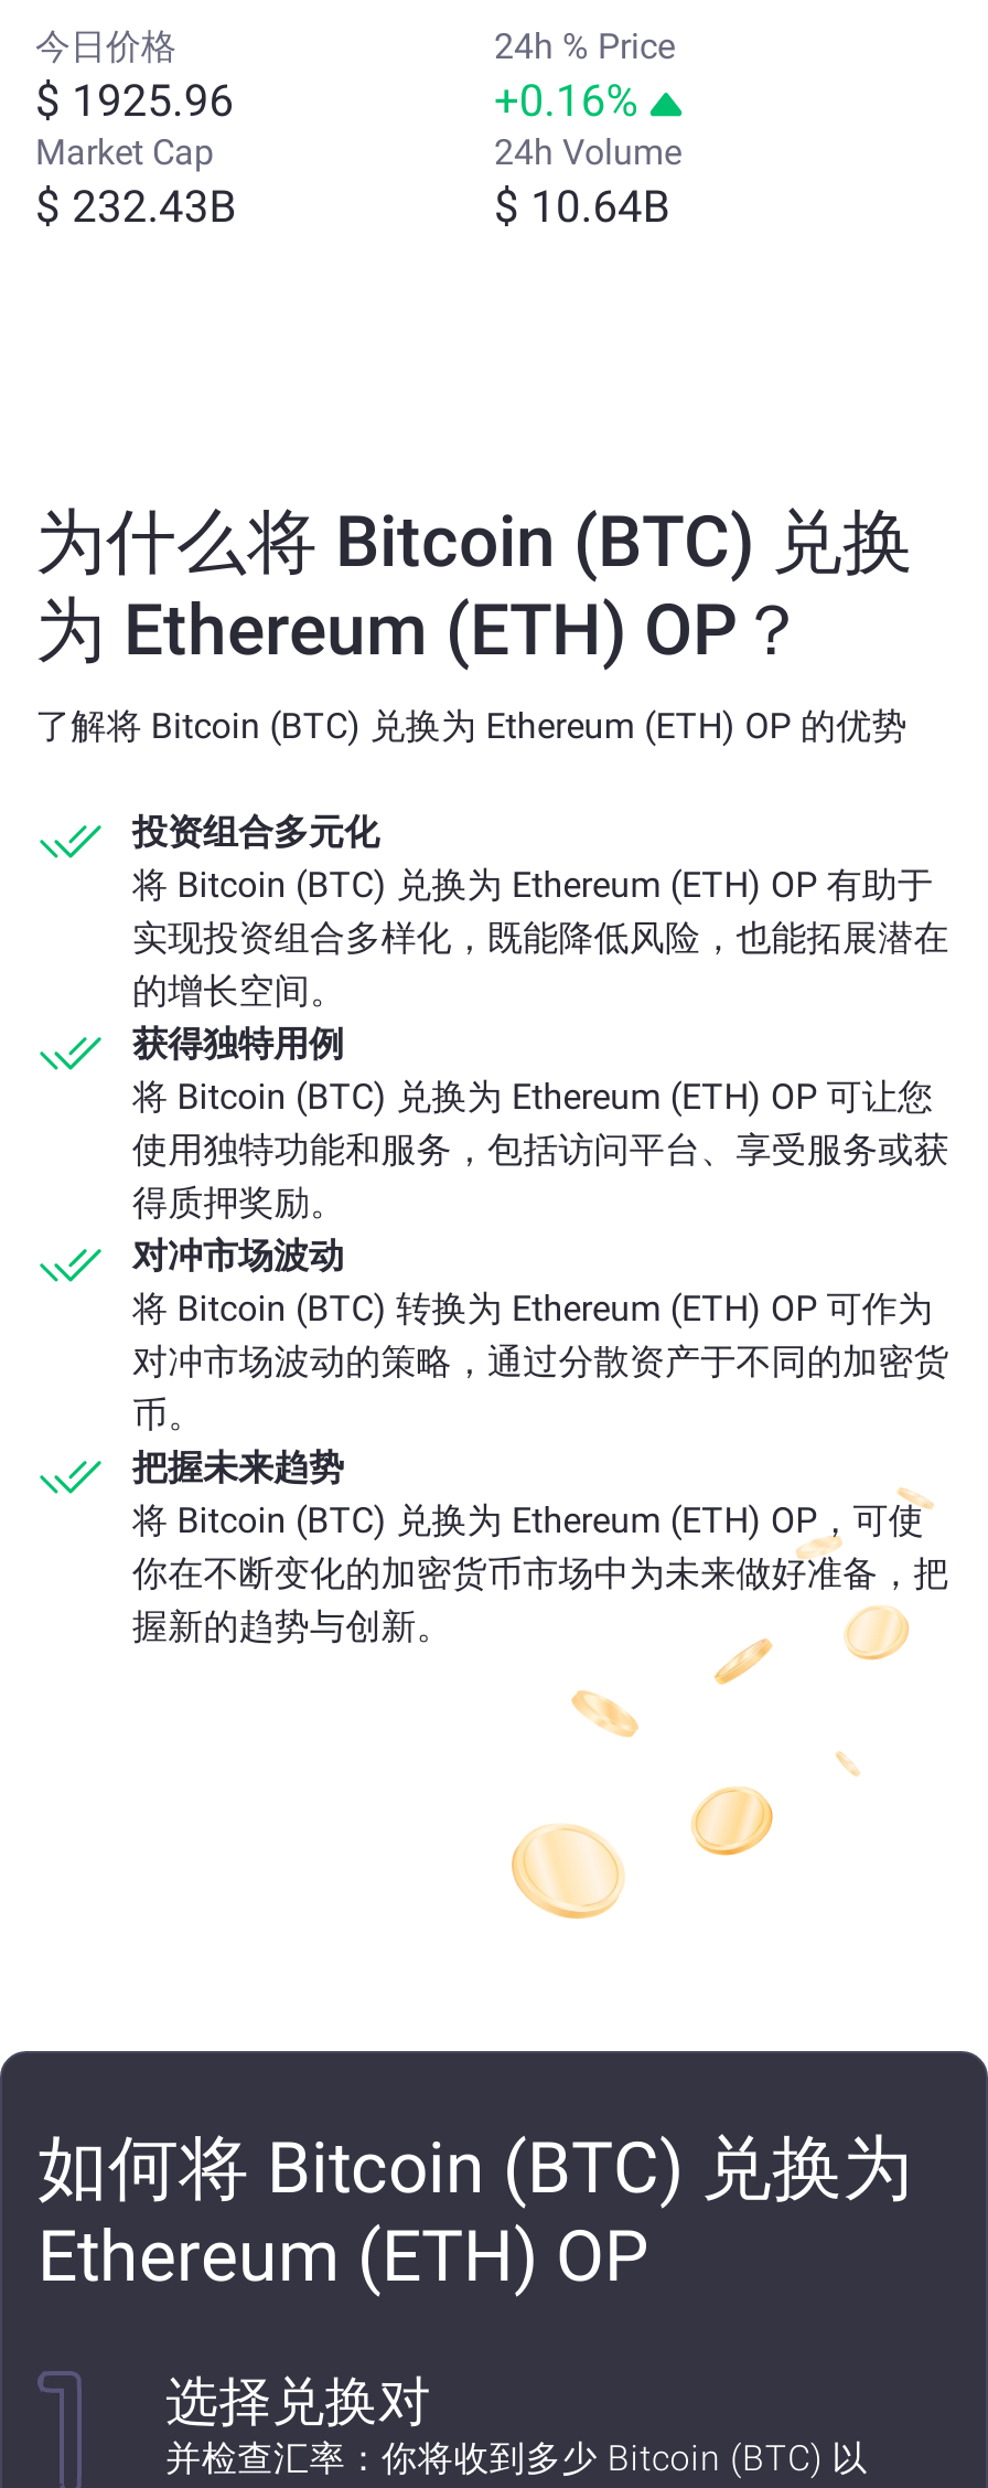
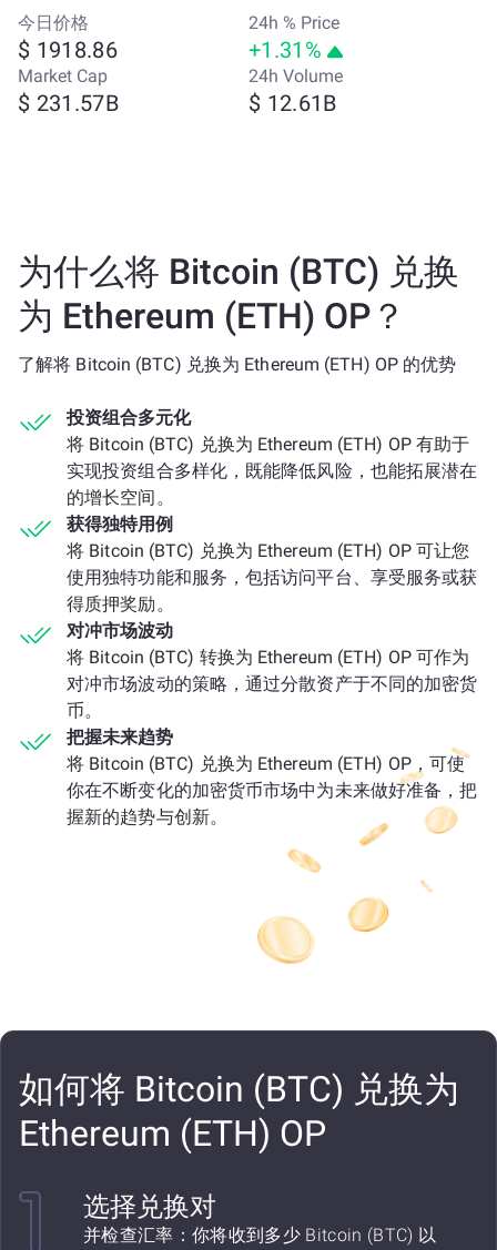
[35,74,234,127] $ 1925.96 -> [18,37,118,63] $ 1918.86
[494,74,640,127] +0.16% -> [248,37,322,63] +1.31%
[35,180,236,233] $ 232.43B -> [18,90,119,116] $ 231.57B
[494,180,670,233] $ 10.64B -> [248,90,337,116] $ 12.61B

